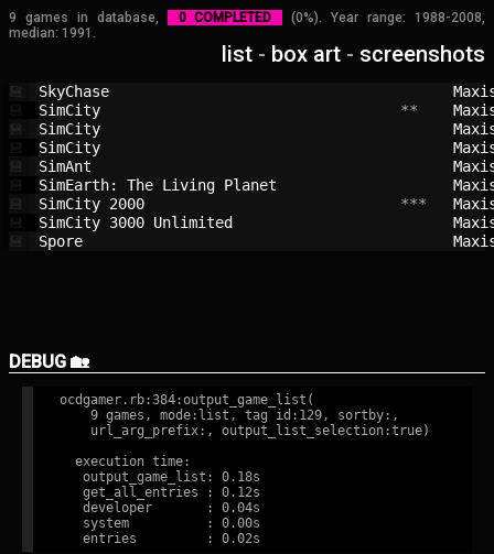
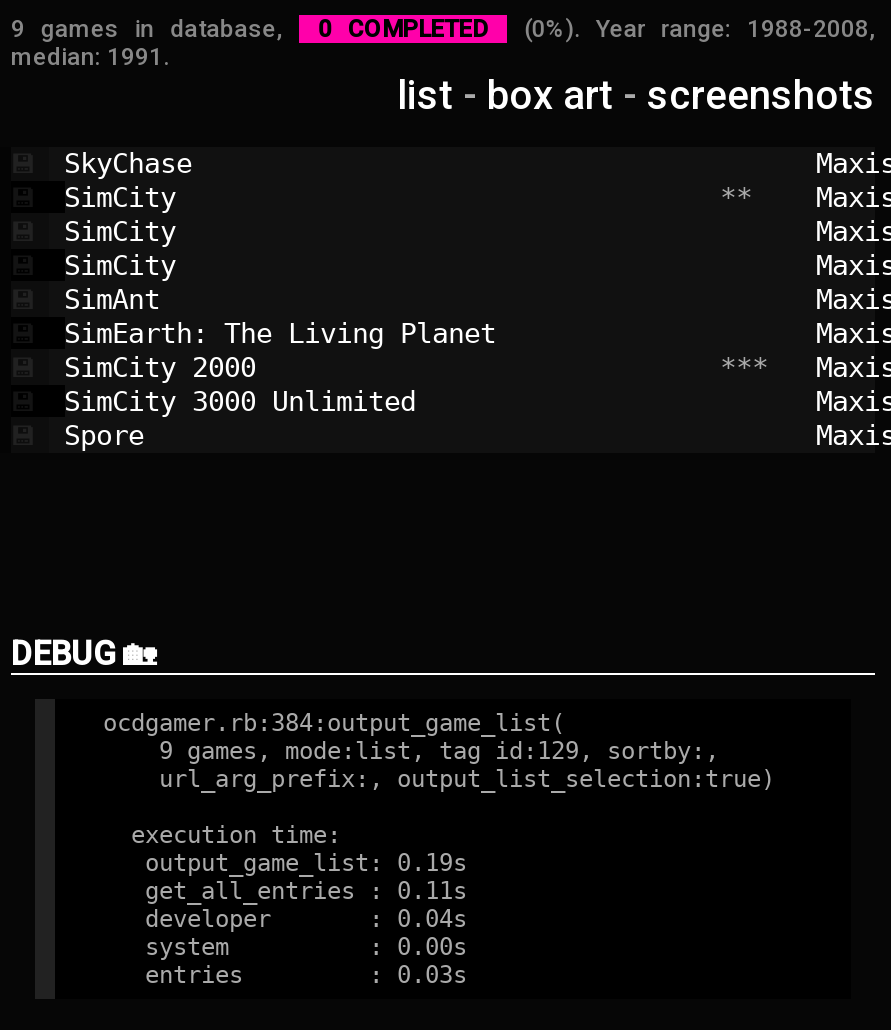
[60,469,260,484] output_game_list: 0.18s -> [103,849,467,877] output_game_list: 0.19s
[60,484,260,500] get_all_entries : 0.12s -> [103,877,467,905] get_all_entries : 0.11s

